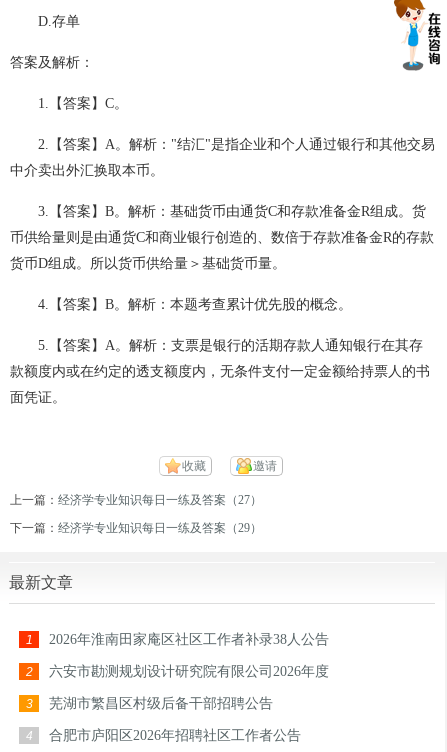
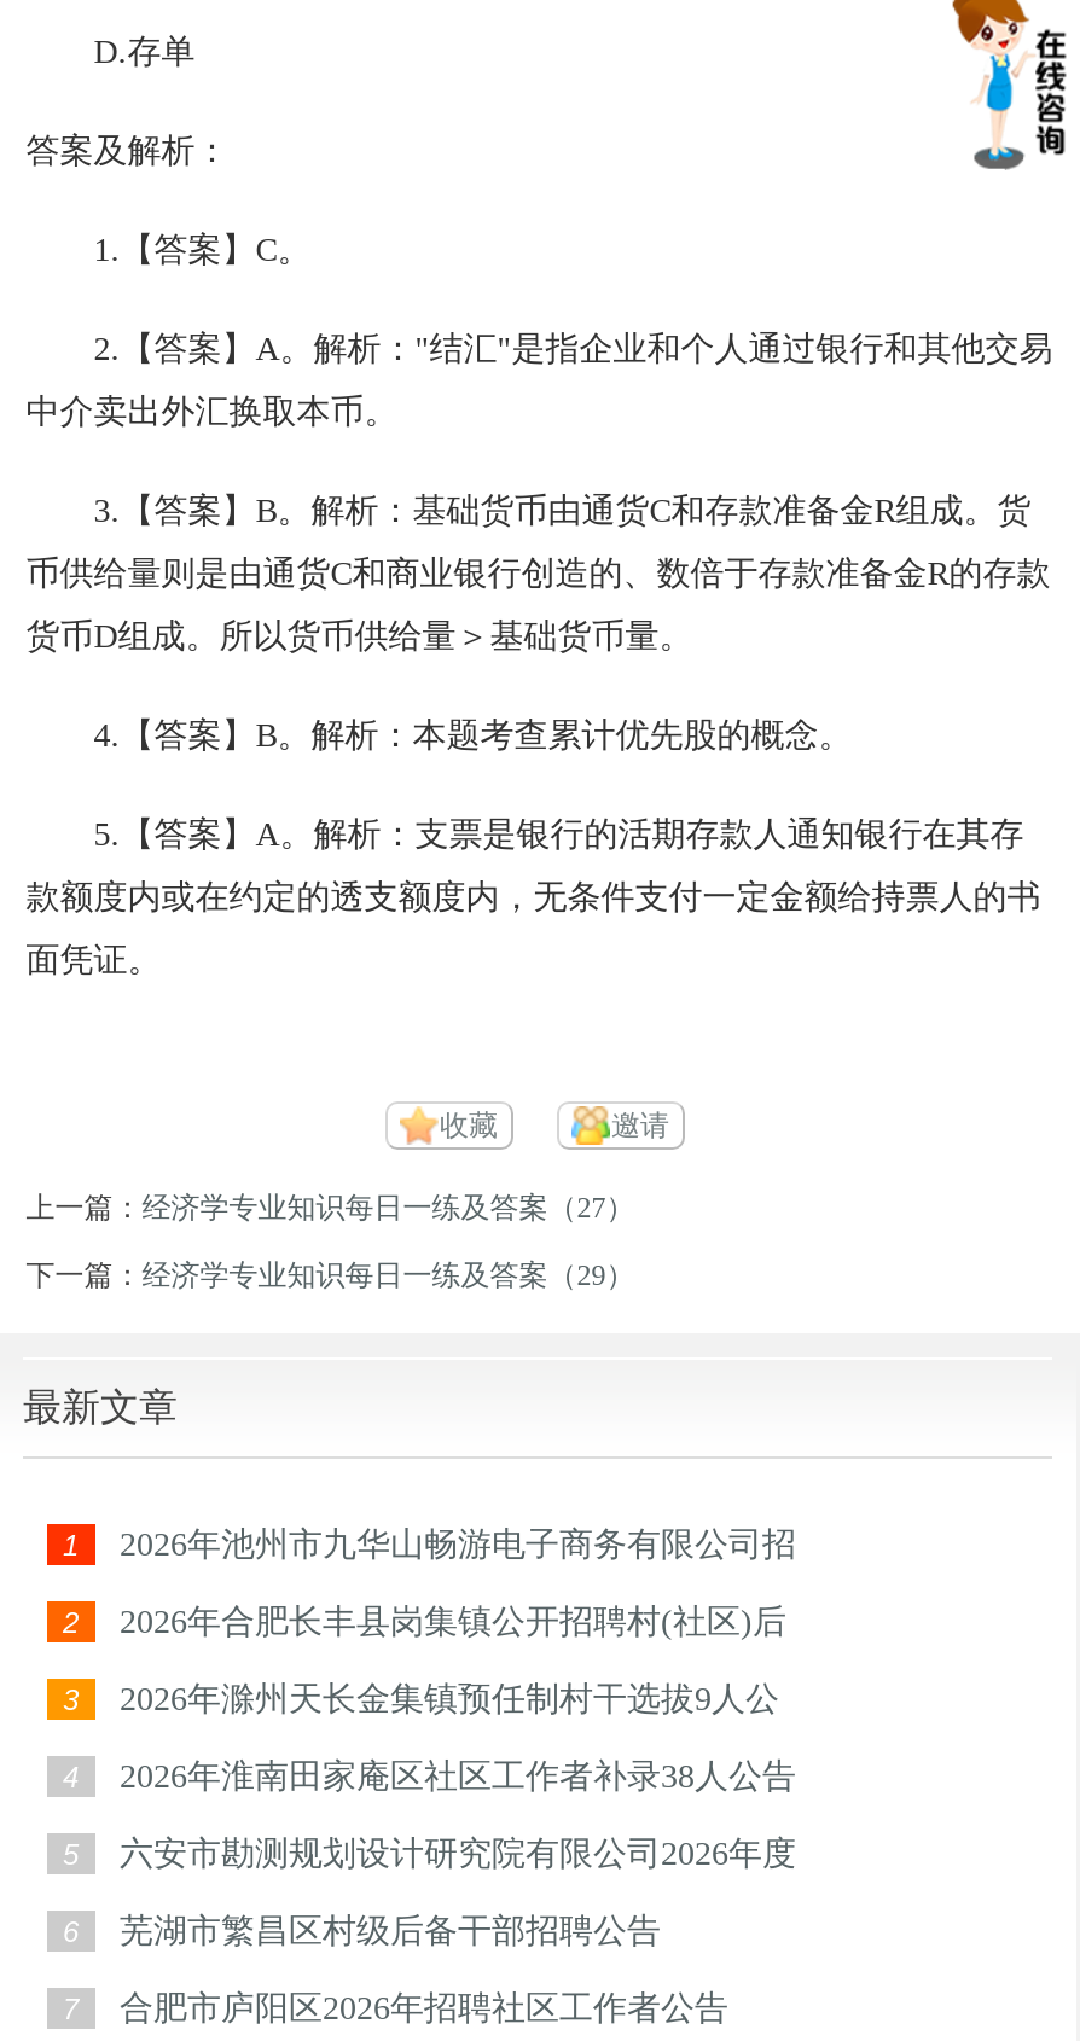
none -> [63,1527,796,1795] 2026年池州市九华山畅游电子商务有限公司招 | 2 | 2026年合肥长丰县岗集镇公开招聘村(社区)后 | 3 | 2026年滁州天长金集镇预任制村干选拔9人公 | 4
[25,664,329,679] 2 六安市勘测规划设计研究院有限公司2026年度 -> [63,1836,796,1872] 5 六安市勘测规划设计研究院有限公司2026年度
[25,696,273,711] 3 芜湖市繁昌区村级后备干部招聘公告 -> [63,1913,661,1949] 6 芜湖市繁昌区村级后备干部招聘公告
[25,728,301,743] 4 合肥市庐阳区2026年招聘社区工作者公告 -> [63,1990,728,2027] 7 合肥市庐阳区2026年招聘社区工作者公告

